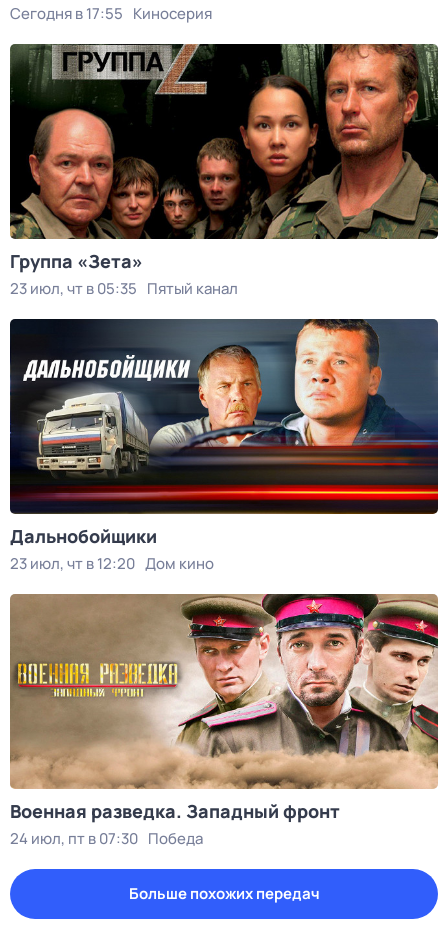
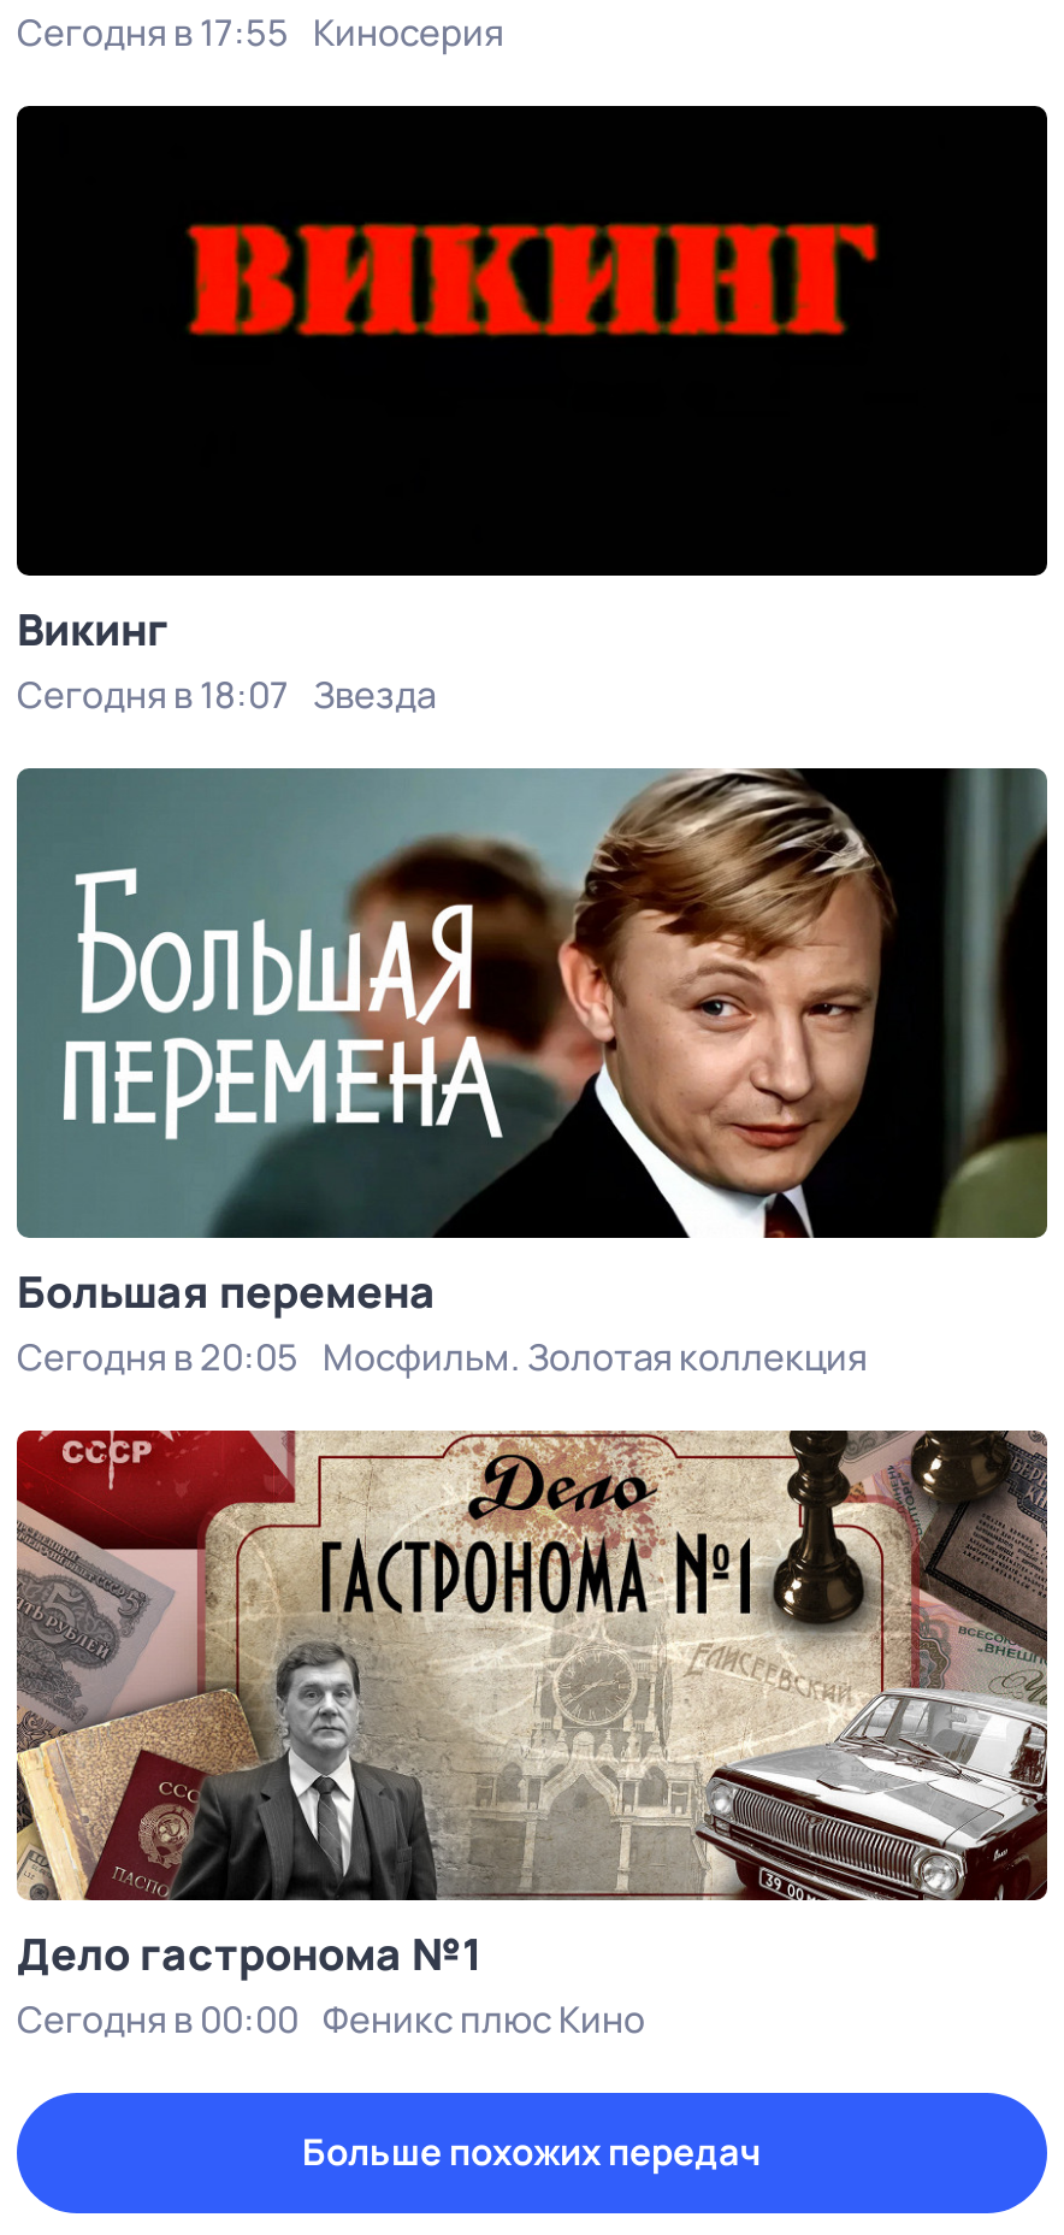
[9,43,439,299] [image] | Группа «Зета» | 23 июл, чт в 05:35 Пятый канал -> [14,104,1050,720] [image] | Викинг | Сегодня в 18:07 Звезда
[9,318,439,574] [image] | Дальнобойщики | 23 июл, чт в 12:20 Дом кино -> [14,768,1050,1382] [image] | Большая перемена | Сегодня в 20:05 Мосфильм. Золотая коллекция
[9,593,439,849] [image] | Военная разведка. Западный фронт | 24 июл, пт в 07:30 Победа -> [14,1428,1050,2045] [image] | Дело гастронома №1 | Сегодня в 00:00 Феникс плюс Кино

